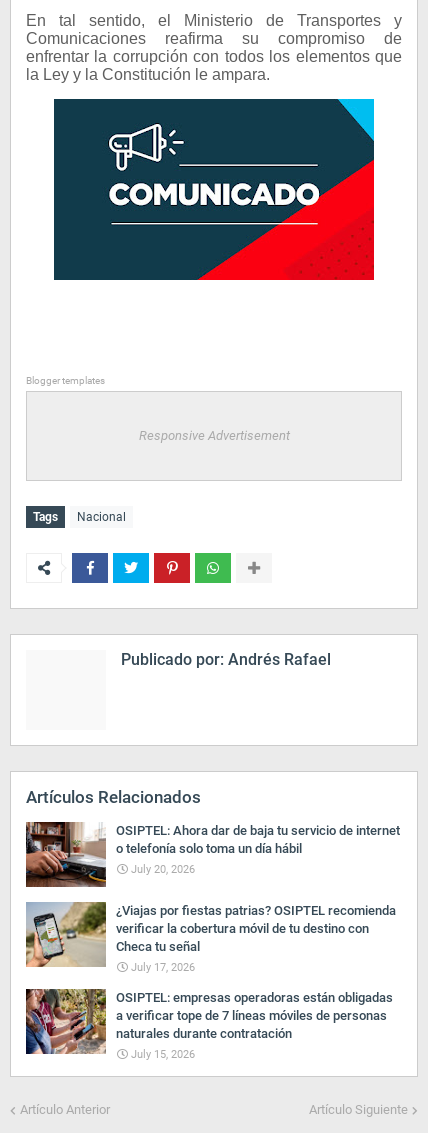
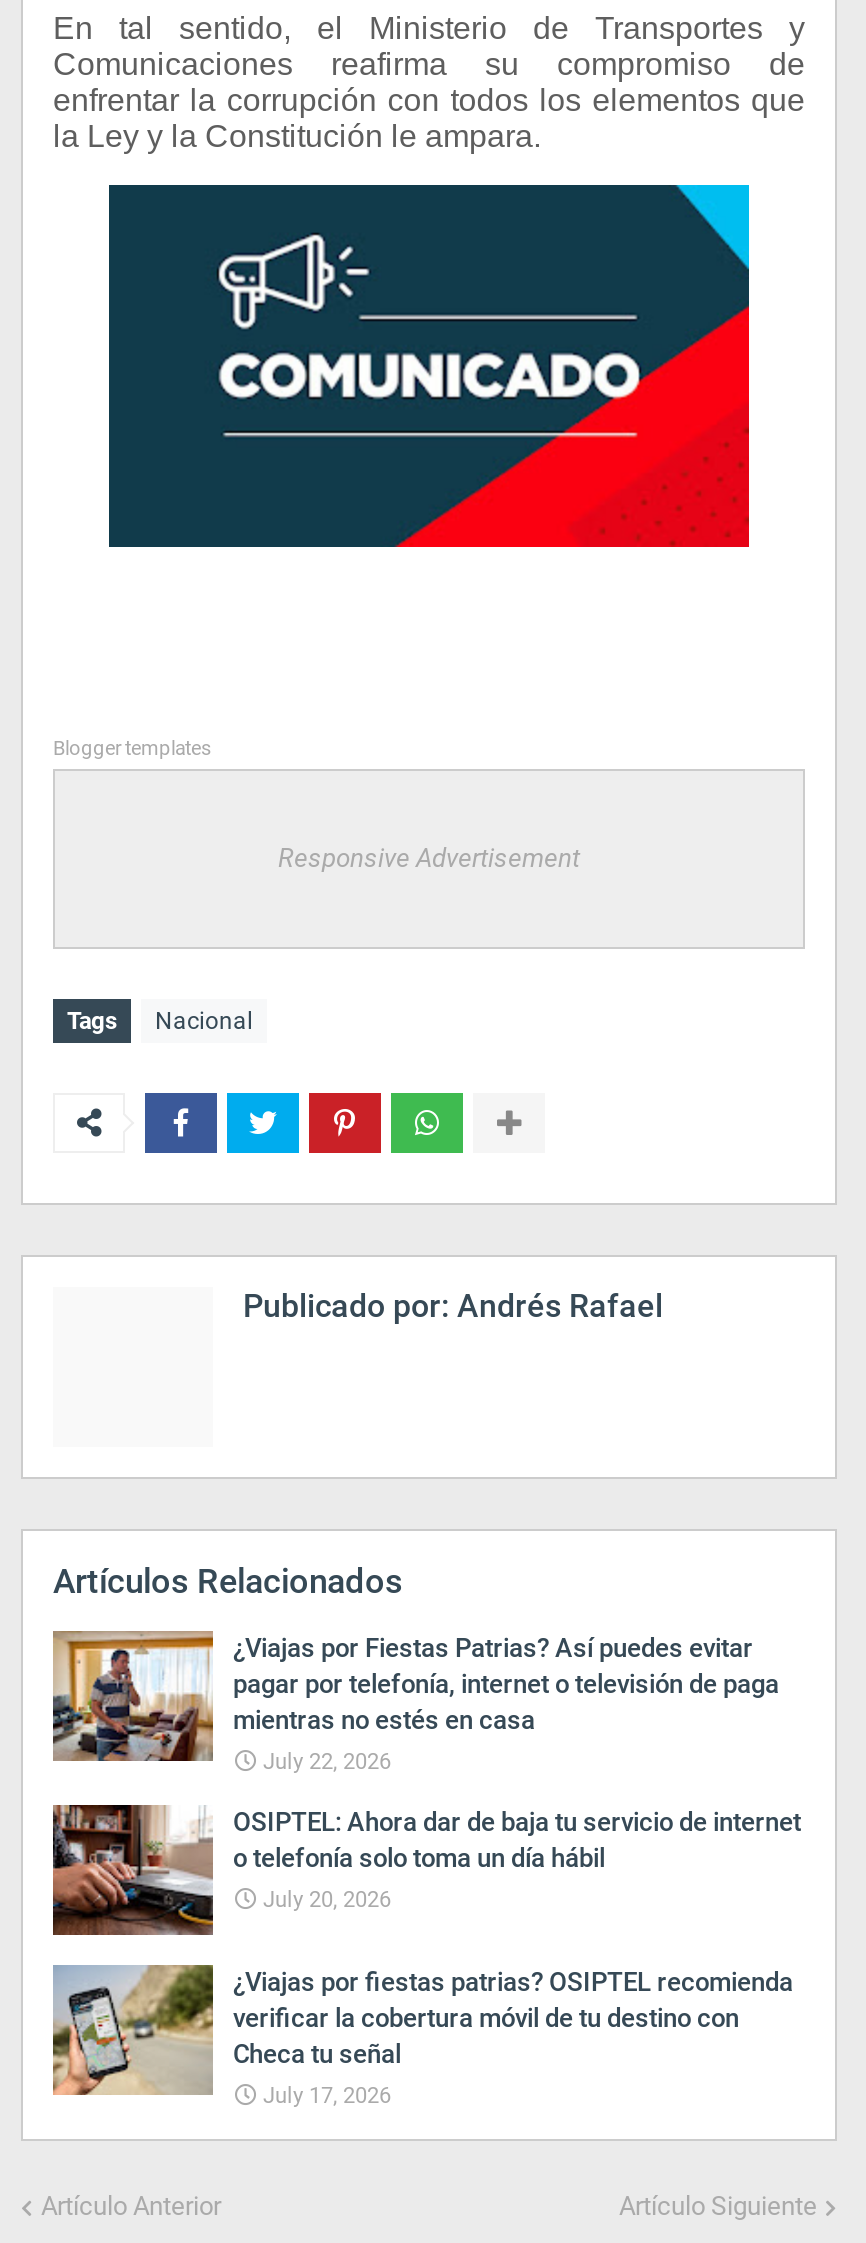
none -> [51,1629,779,1775] [image] | ¿Viajas por Fiestas Patrias? Así puedes evitar | pagar por telefonía, internet o televisión de paga | mientras no estés en casa | July 22, 2026
moved [24,820,400,974] -> [49,1801,801,2109]: [image] | OSIPTEL: Ahora dar de baja tu servicio de internet | o telefonía solo toma un día hábil | July 20, 2026 | ¿Viajas por fiestas patrias? OSIPTEL recomienda | verificar la cobertura móvil de tu destino con | Checa tu señal | July 17, 2026
[25,989,393,1061] [image] | OSIPTEL: empresas operadoras están obligadas | a verificar tope de 7 líneas móviles de personas | naturales durante contratación | July 15, 2026 -> none

